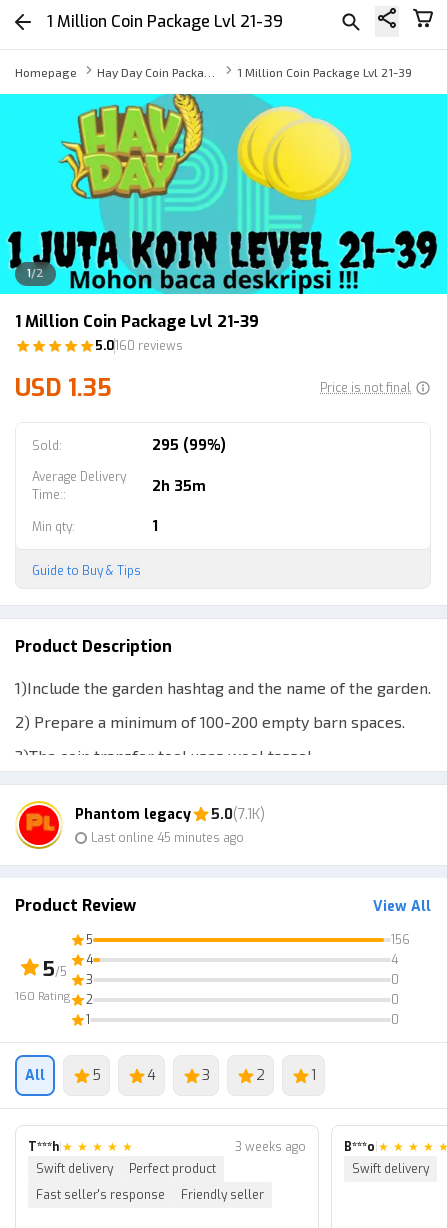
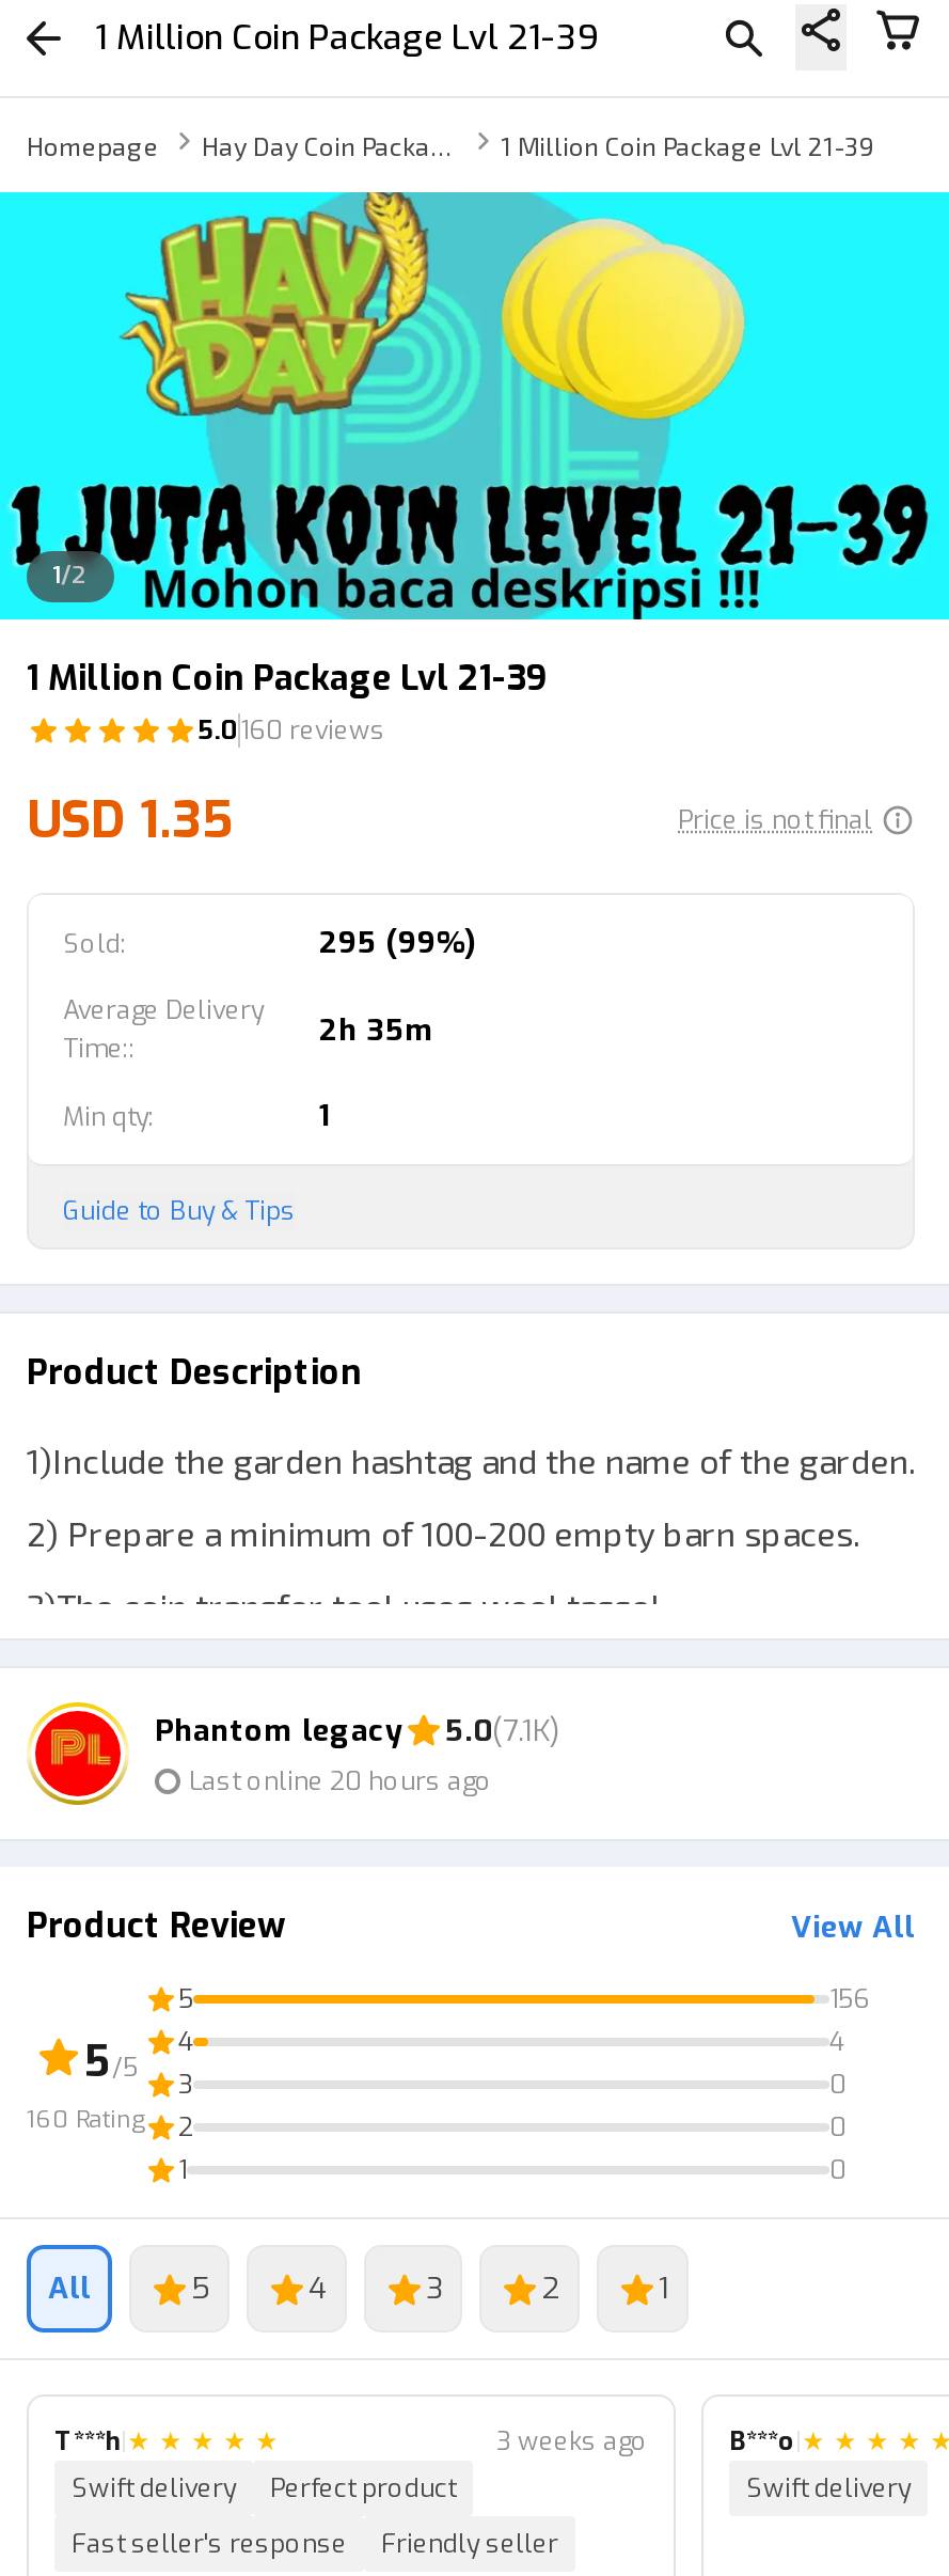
[91,829,244,845] Last online 45 minutes ago -> [189,1763,492,1797] Last online 20 hours ago

